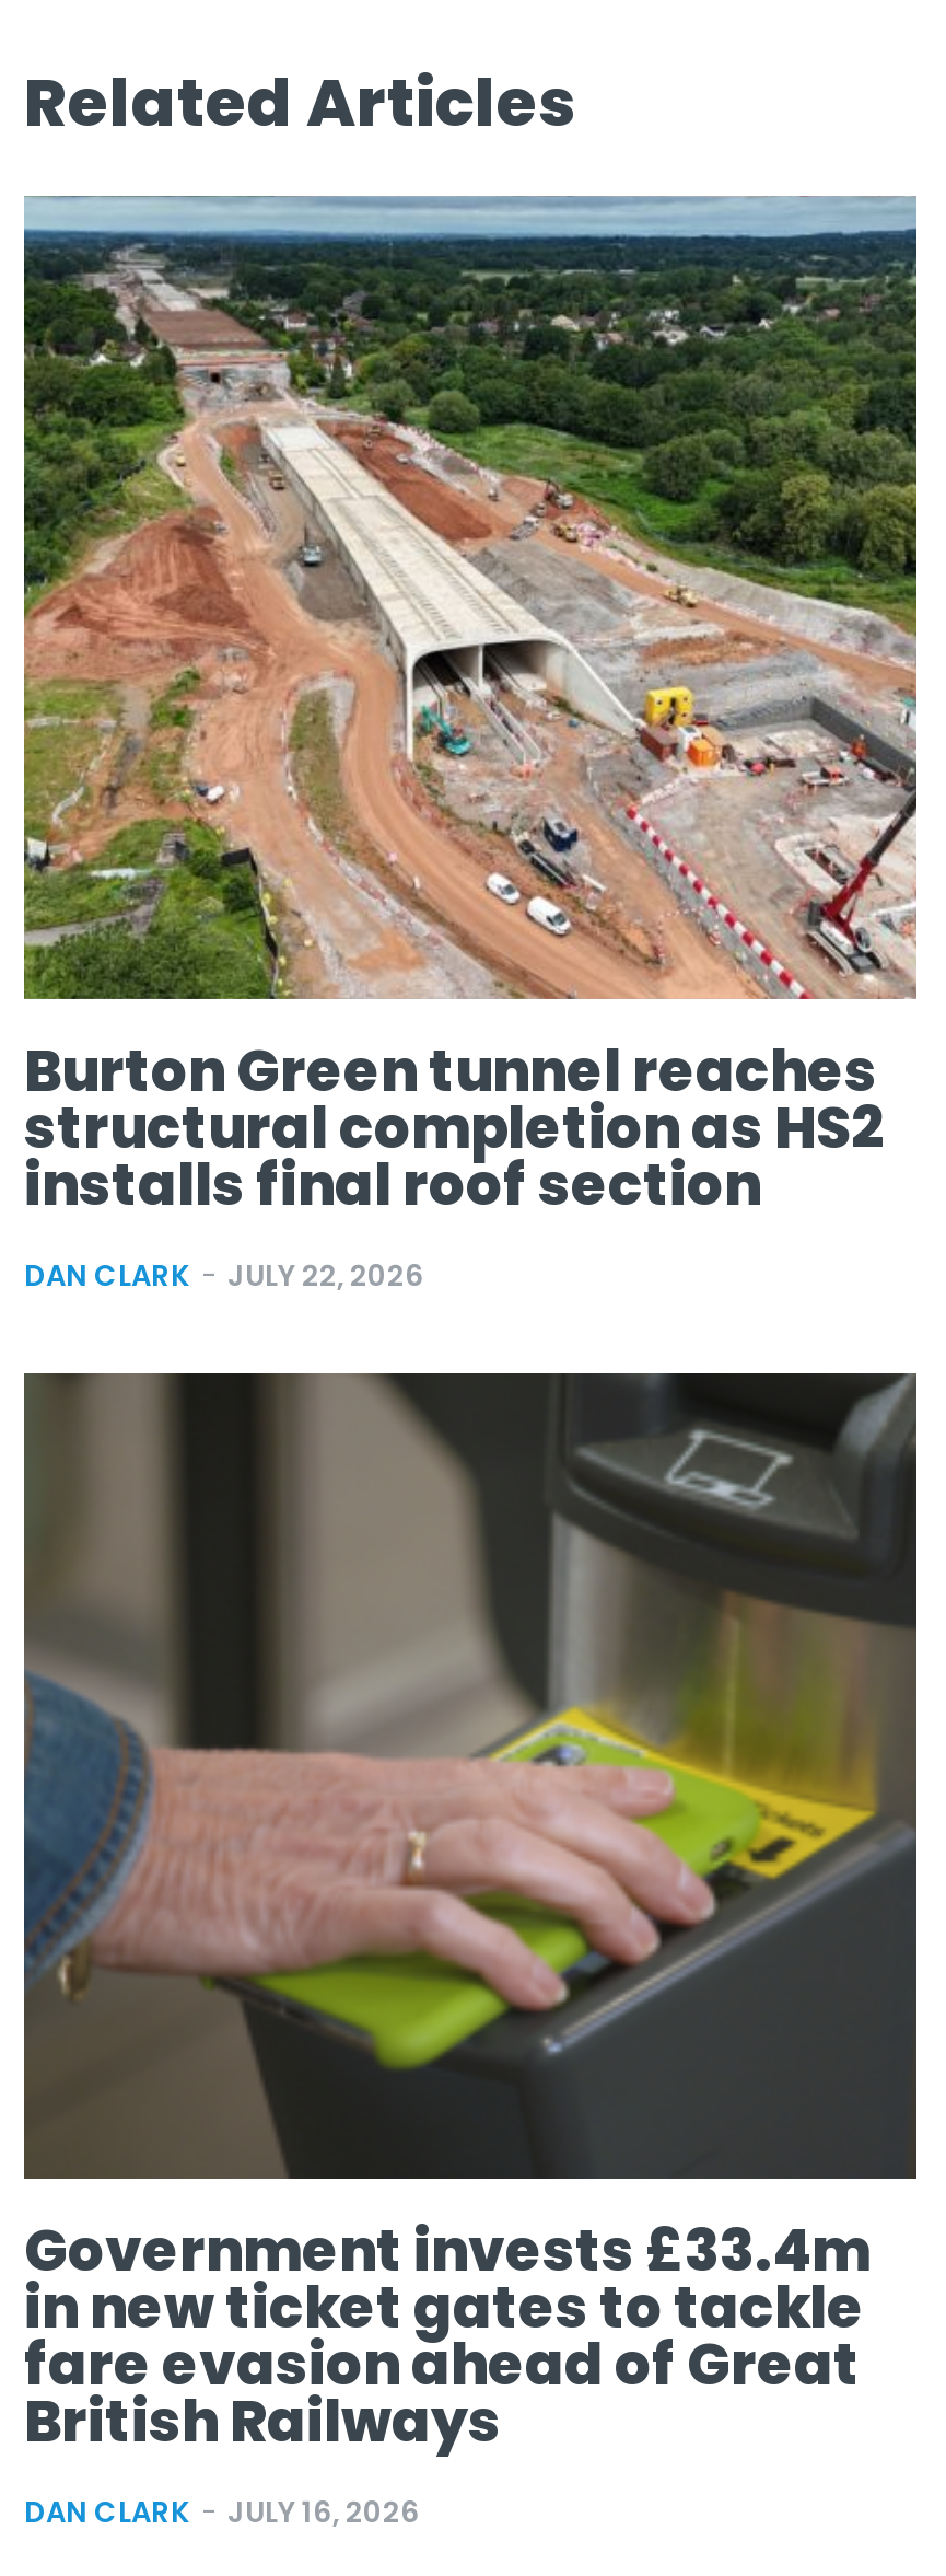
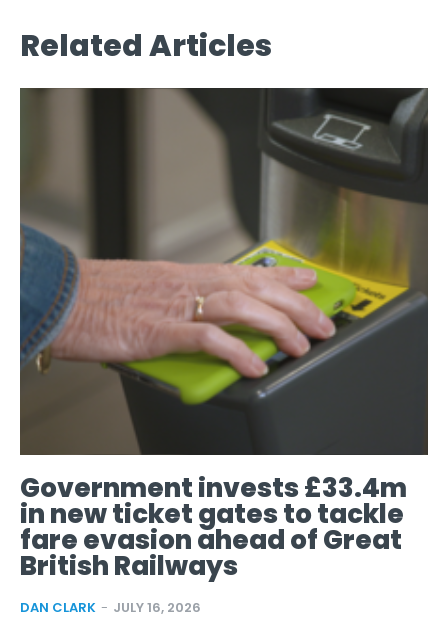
[22,194,919,1297] [image] | Burton Green tunnel reaches | structural completion as HS2 | installs final roof section | DAN CLARK - JULY 22, 2026 -> none

